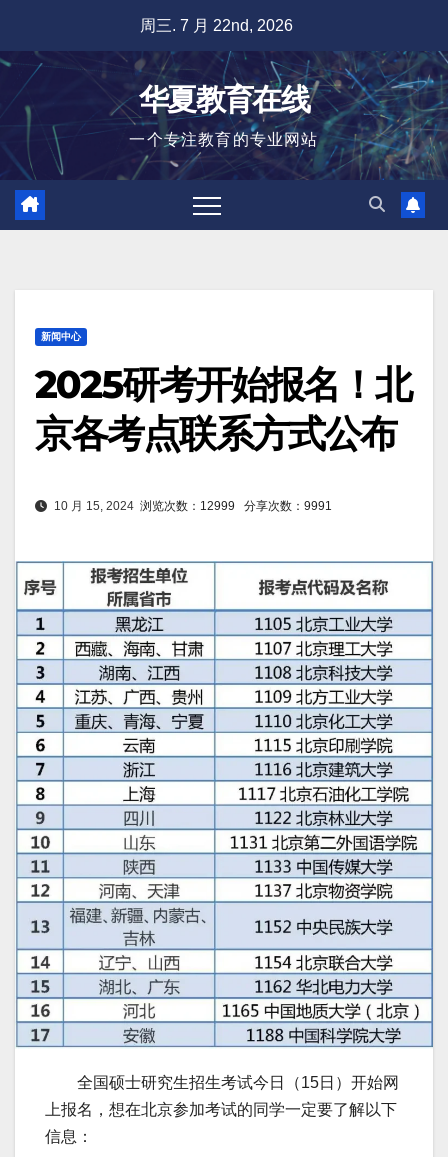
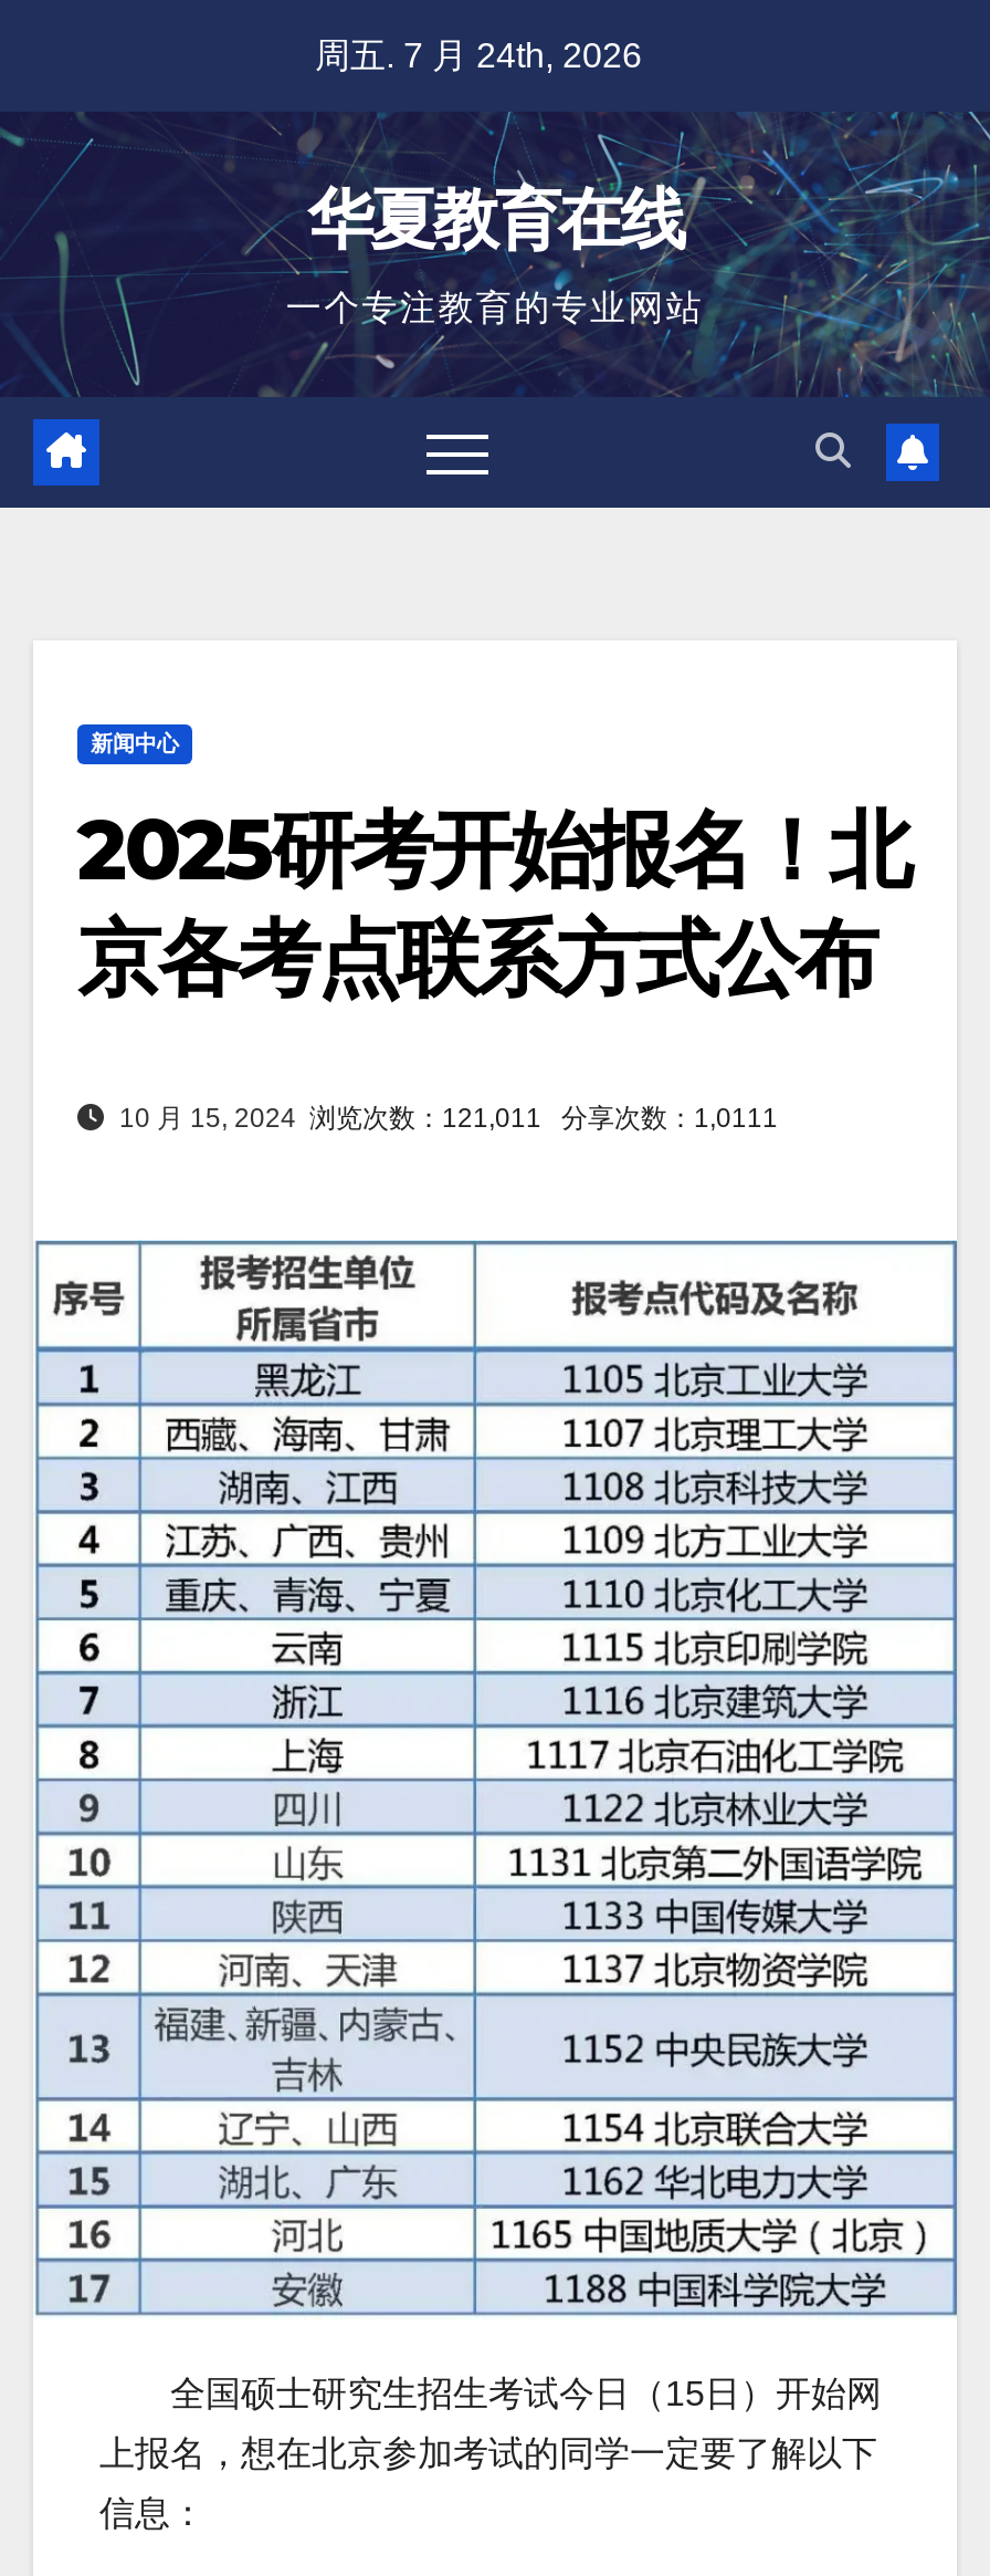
[140,17,293,34] 周三. 7 月 22nd, 2026 -> [315,36,642,74] 周五. 7 月 24th, 2026
[51,499,235,513] 10 月 15, 2024浏览次数：12999 -> [113,1104,541,1135] 10 月 15, 2024浏览次数：121,011
[244,499,332,513] 分享次数：9991 -> [561,1104,778,1135] 分享次数：1,0111

